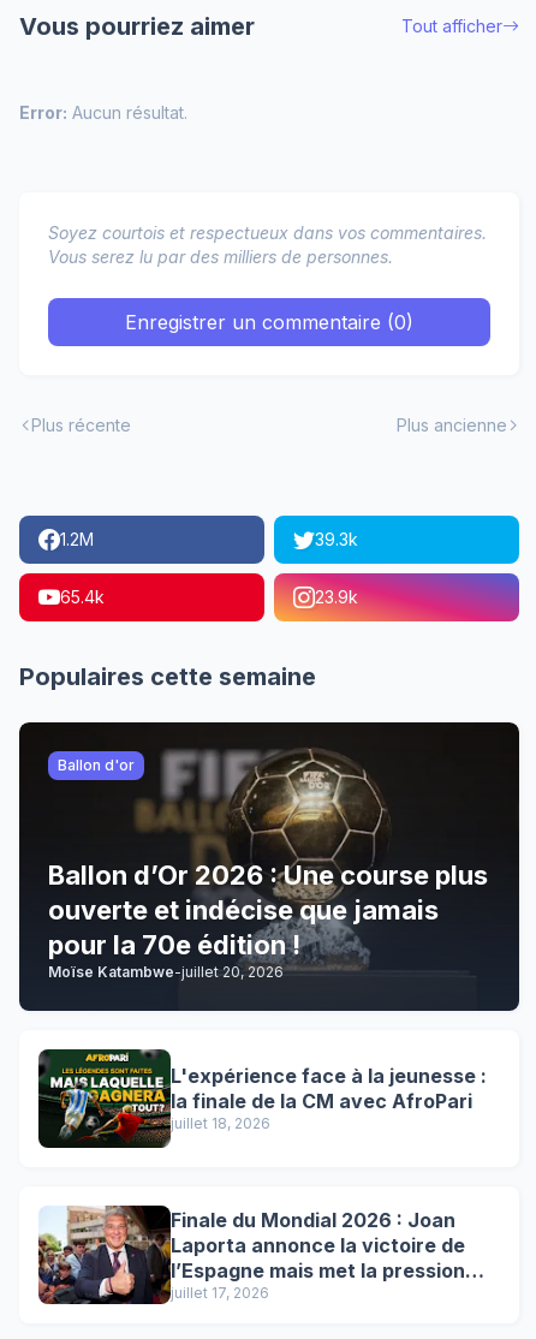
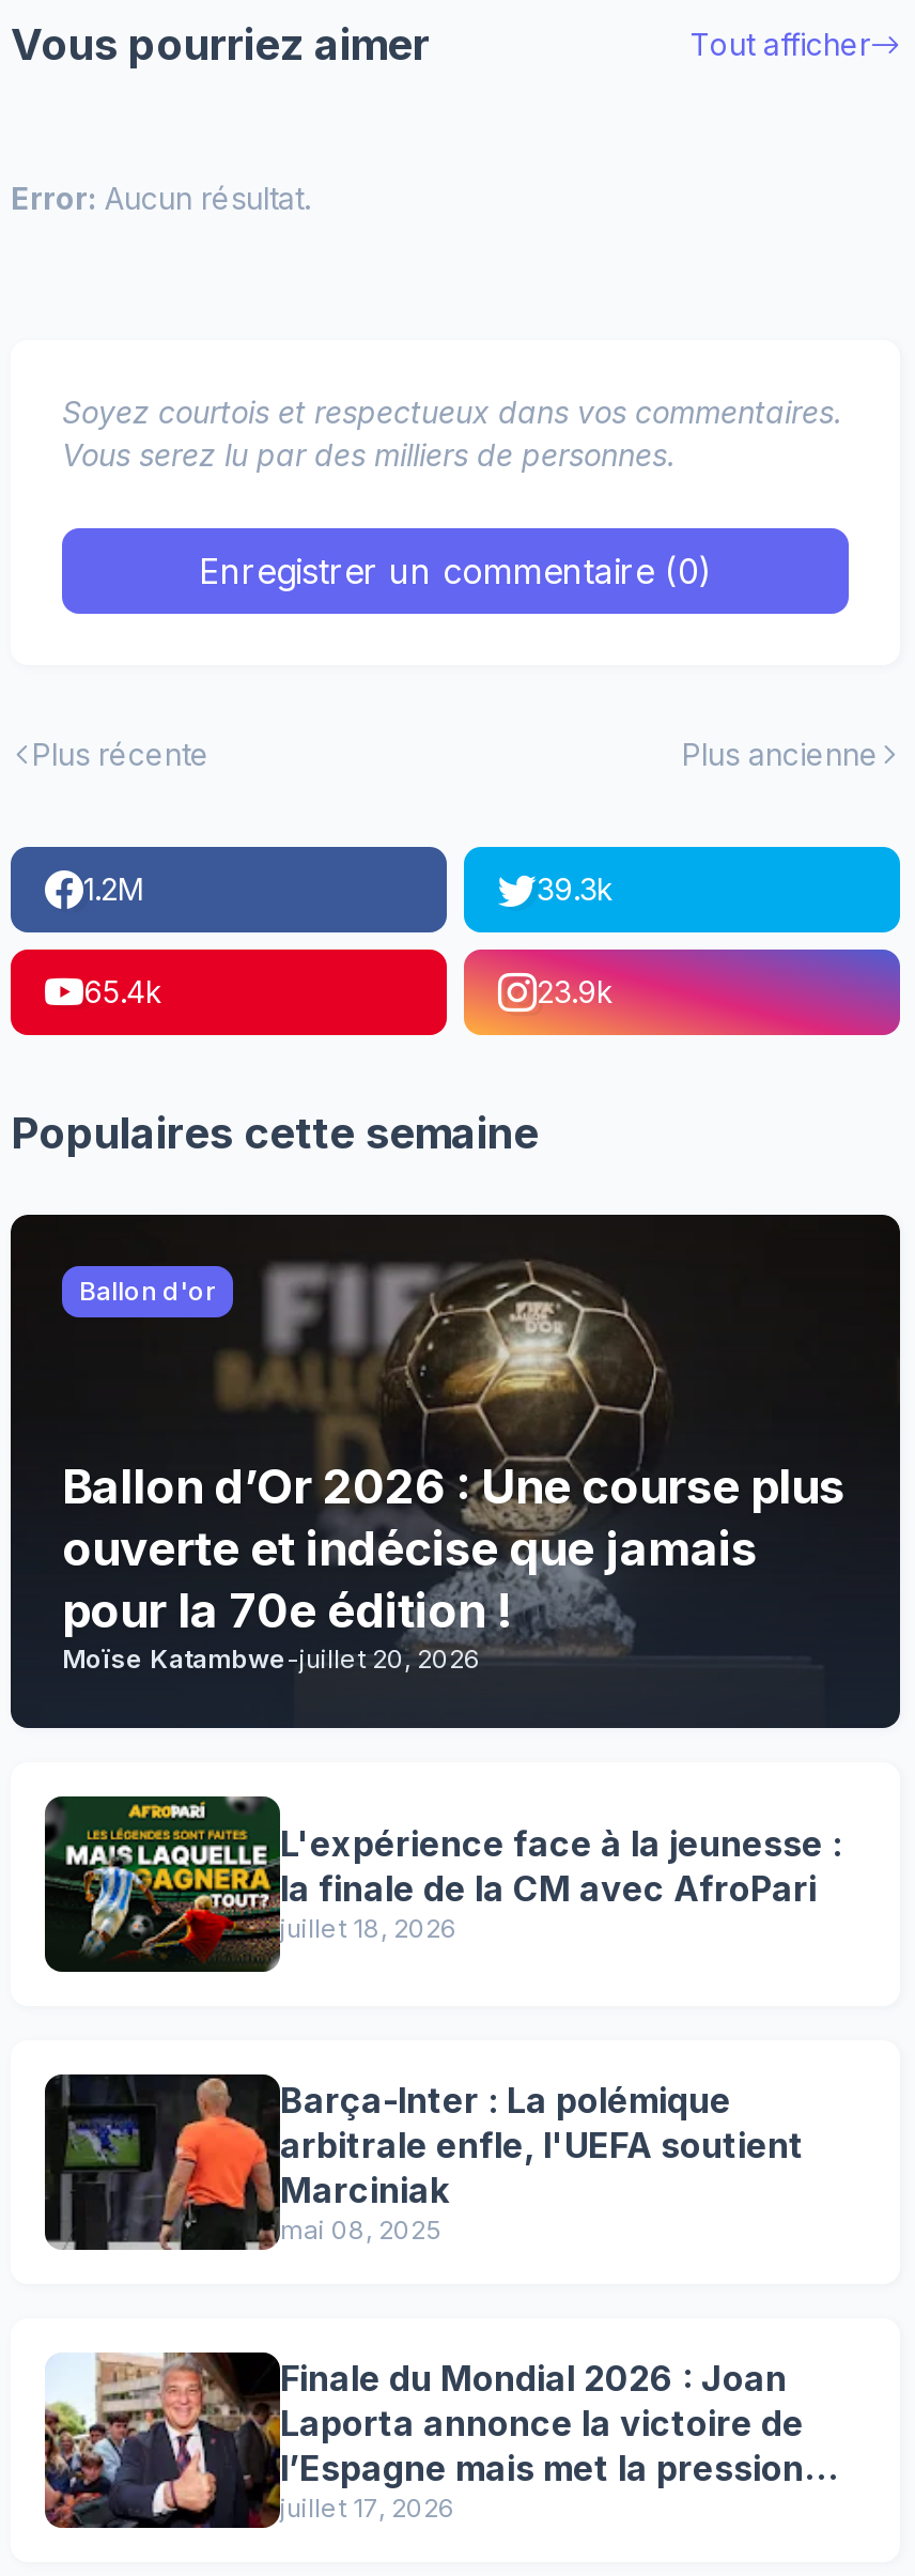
moved [19,529,488,1132] -> [11,871,844,1944]: [image] | 1.2M | 39.3k | ... | la finale de la CM avec AfroPari | juillet 18, 2026
none -> [47,2074,804,2250] [image] | Barça-Inter : La polémique | arbitrale enfle, l'UEFA soutient | Marciniak | mai 08, 2025

